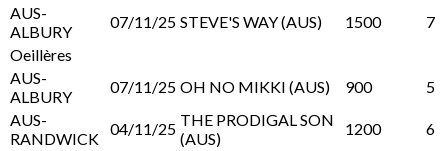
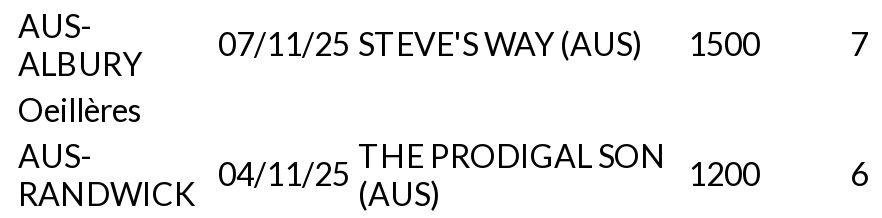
[10,77,435,129] 07/11/25 OH NO MIKKI (AUS) | 900 | 5 | AUS- -> none
[10,87,72,106] ALBURY -> none

